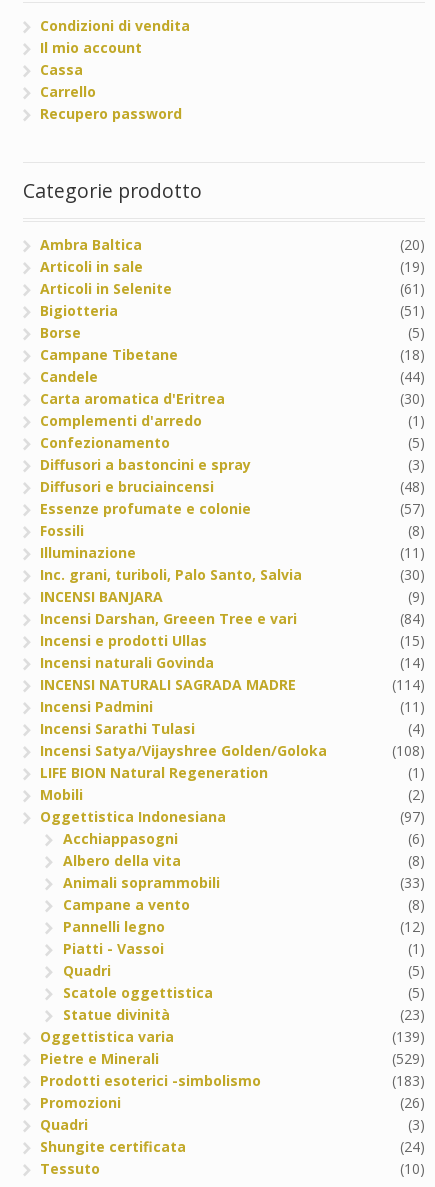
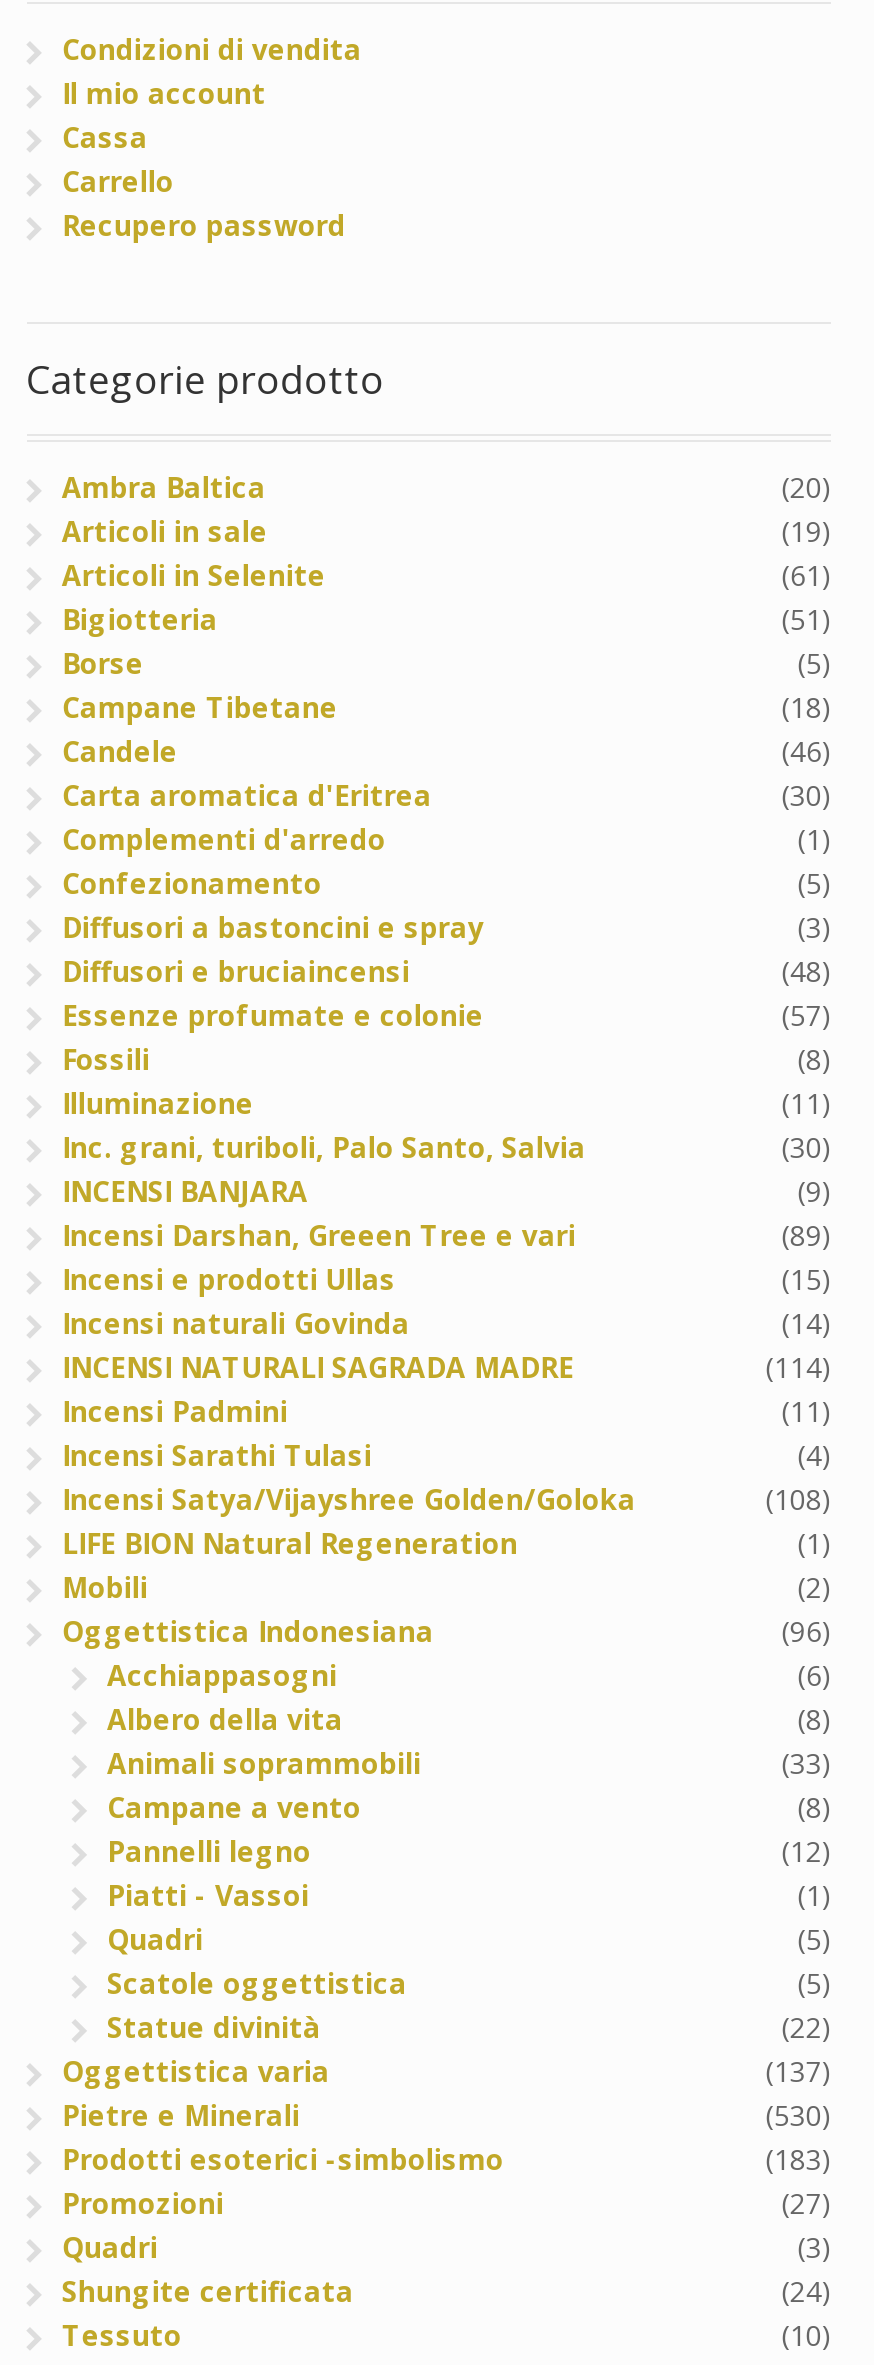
[400,367,425,386] (44) -> [782,732,832,770] (46)
[400,609,425,628] (84) -> [782,1216,832,1254] (89)
[400,807,425,826] (97) -> [782,1612,832,1650] (96)
[400,1005,425,1024] (23) -> [782,2008,832,2046] (22)
[392,1027,425,1046] (139) -> [766,2052,832,2090] (137)
[392,1049,425,1068] (529) -> [766,2096,832,2134] (530)
[400,1093,425,1112] (26) -> [782,2184,832,2222] (27)

